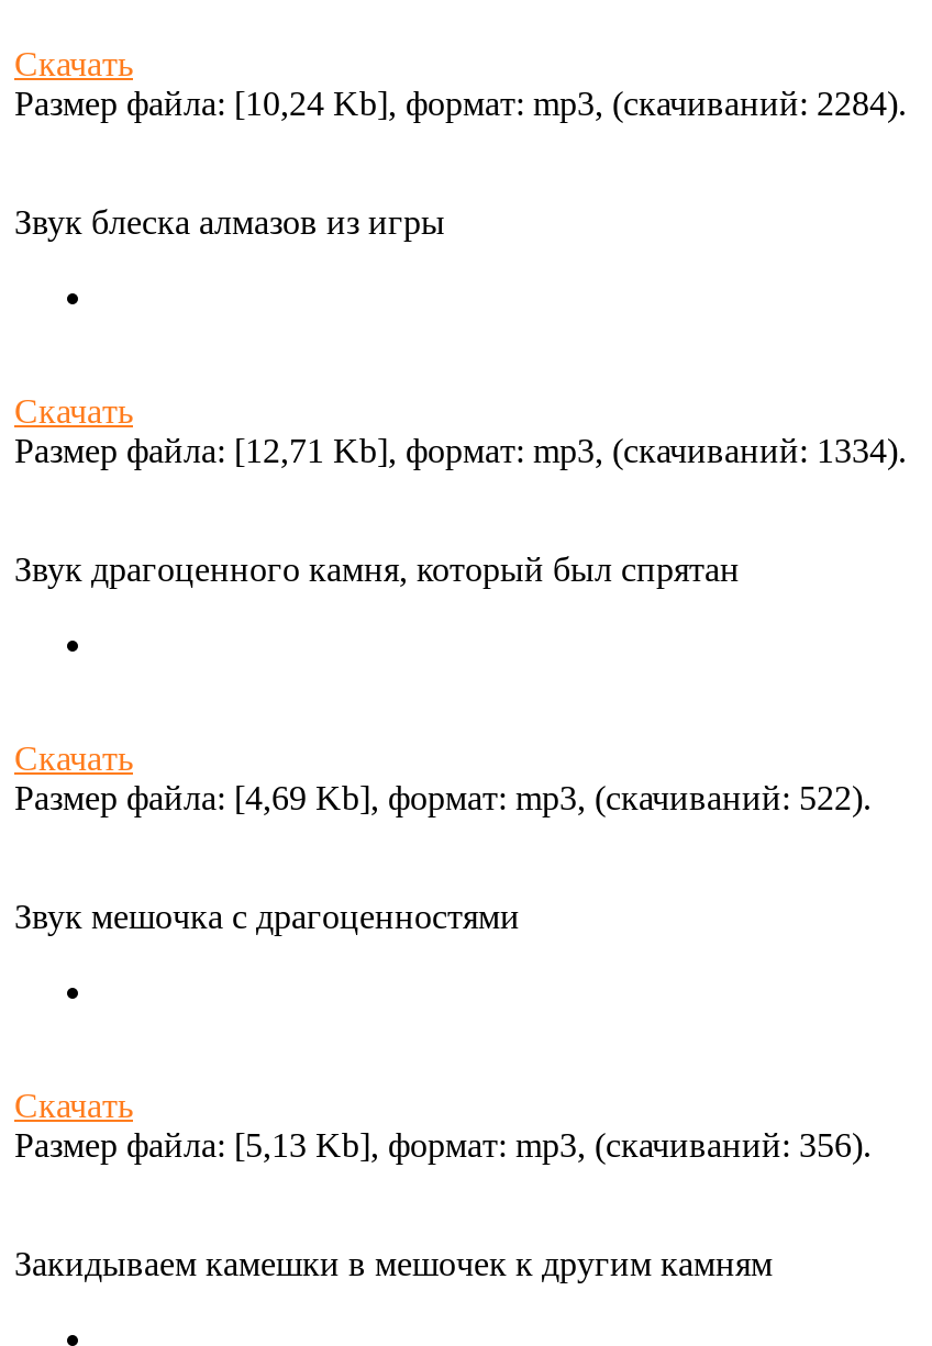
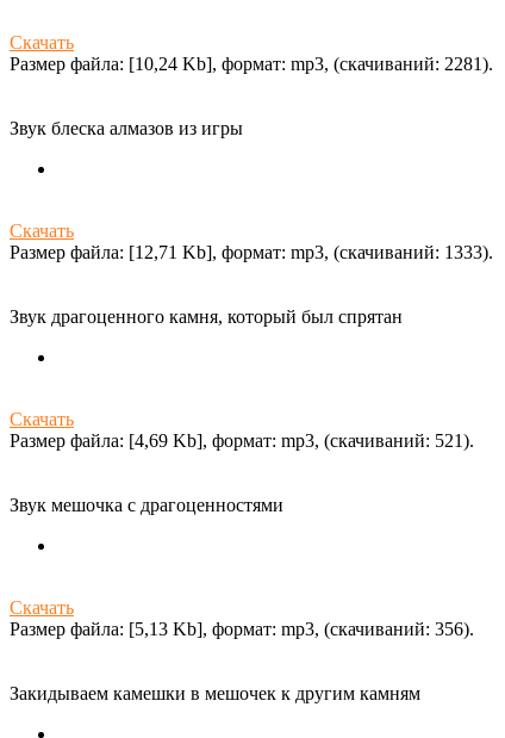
[14,84,907,122] Размер файла: [10,24 Kb], формат: mp3, (cкачиваний: 2284). -> [10,54,493,74] Размер файла: [10,24 Kb], формат: mp3, (cкачиваний: 2281).
[14,432,907,469] Размер файла: [12,71 Kb], формат: mp3, (cкачиваний: 1334). -> [10,242,493,262] Размер файла: [12,71 Kb], формат: mp3, (cкачиваний: 1333).
[14,779,872,816] Размер файла: [4,69 Kb], формат: mp3, (cкачиваний: 522). -> [10,430,474,451] Размер файла: [4,69 Kb], формат: mp3, (cкачиваний: 521).

